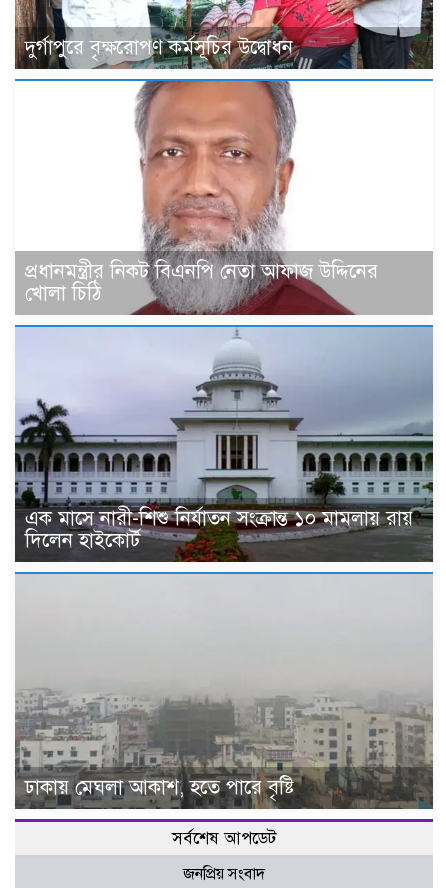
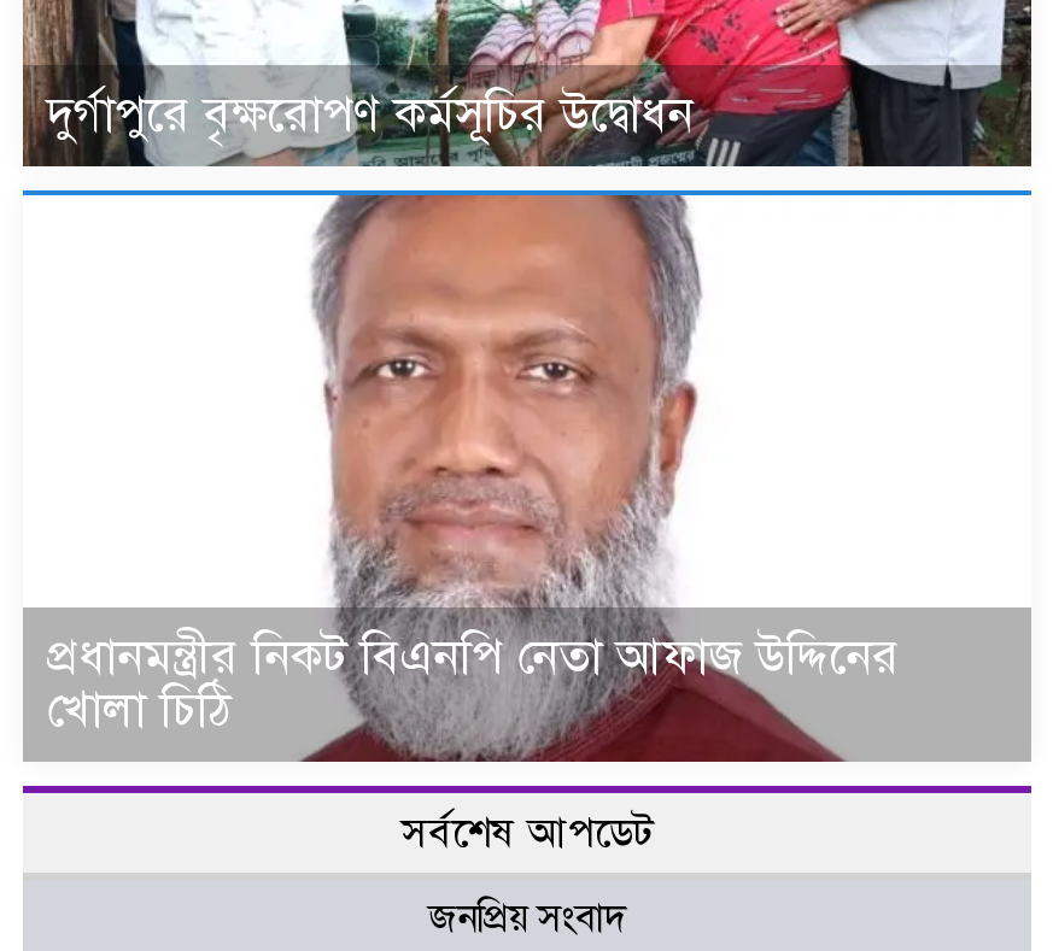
[14,324,433,553] [image] | এক মাসে নারী-শিশু নির্যাতন সংক্রান্ত ১০ মামলায় রায় | দিলেন হাইকোর্ট -> none
[109,520,433,563] [image] -> none
[15,644,433,810] [image] | ঢাকায় মেঘলা আকাশ, হতে পারে বৃষ্টি -> none

